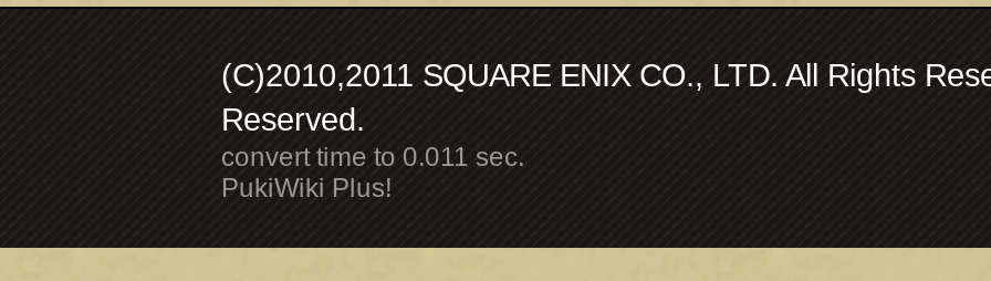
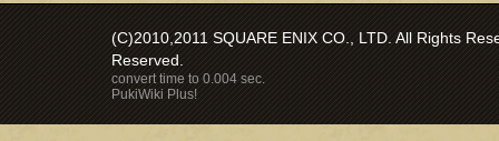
[221,142,524,173] convert time to 0.011 sec. -> [111,71,265,87] convert time to 0.004 sec.

